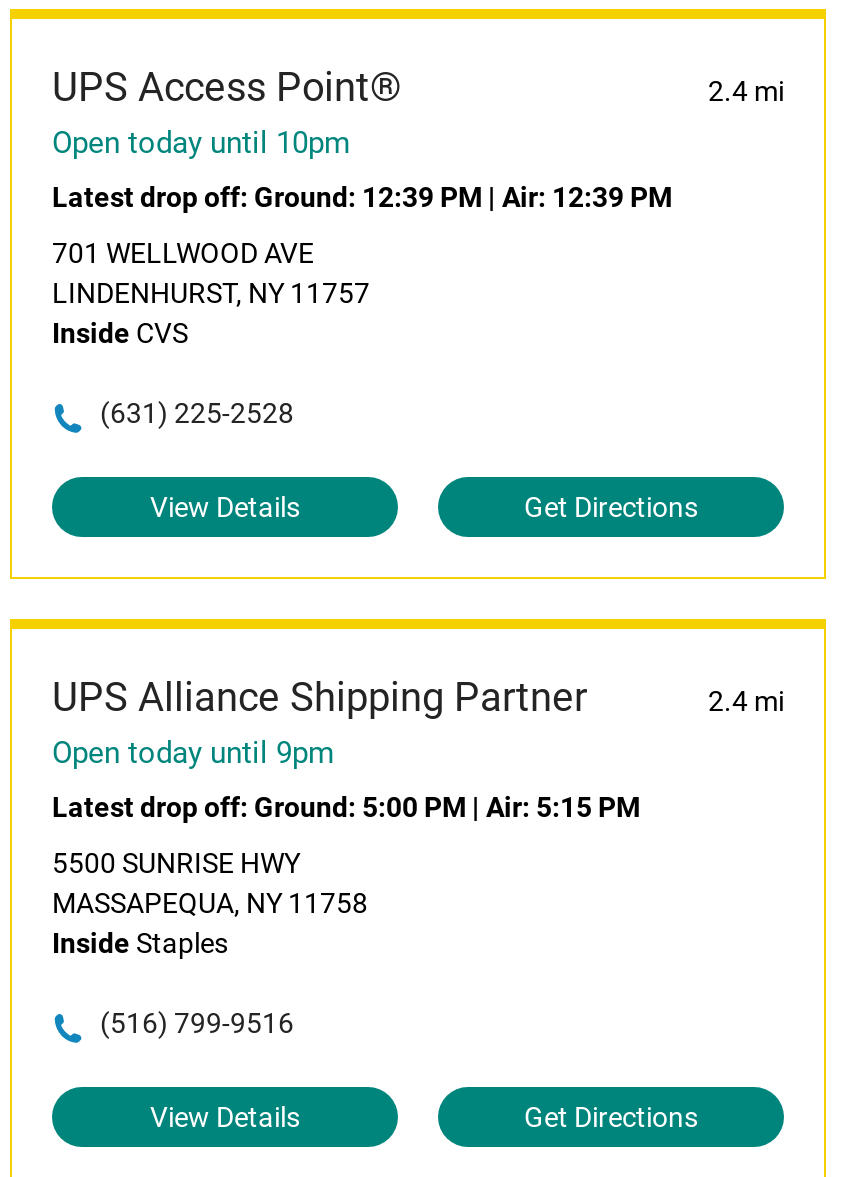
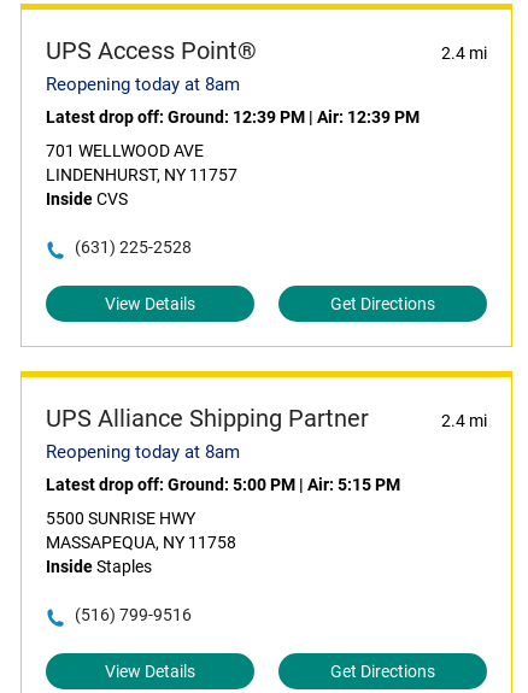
[52,125,350,161] Open today until 10pm -> [46,74,240,95] Reopening today at 8am
[52,735,334,771] Open today until 9pm -> [46,441,240,463] Reopening today at 8am

